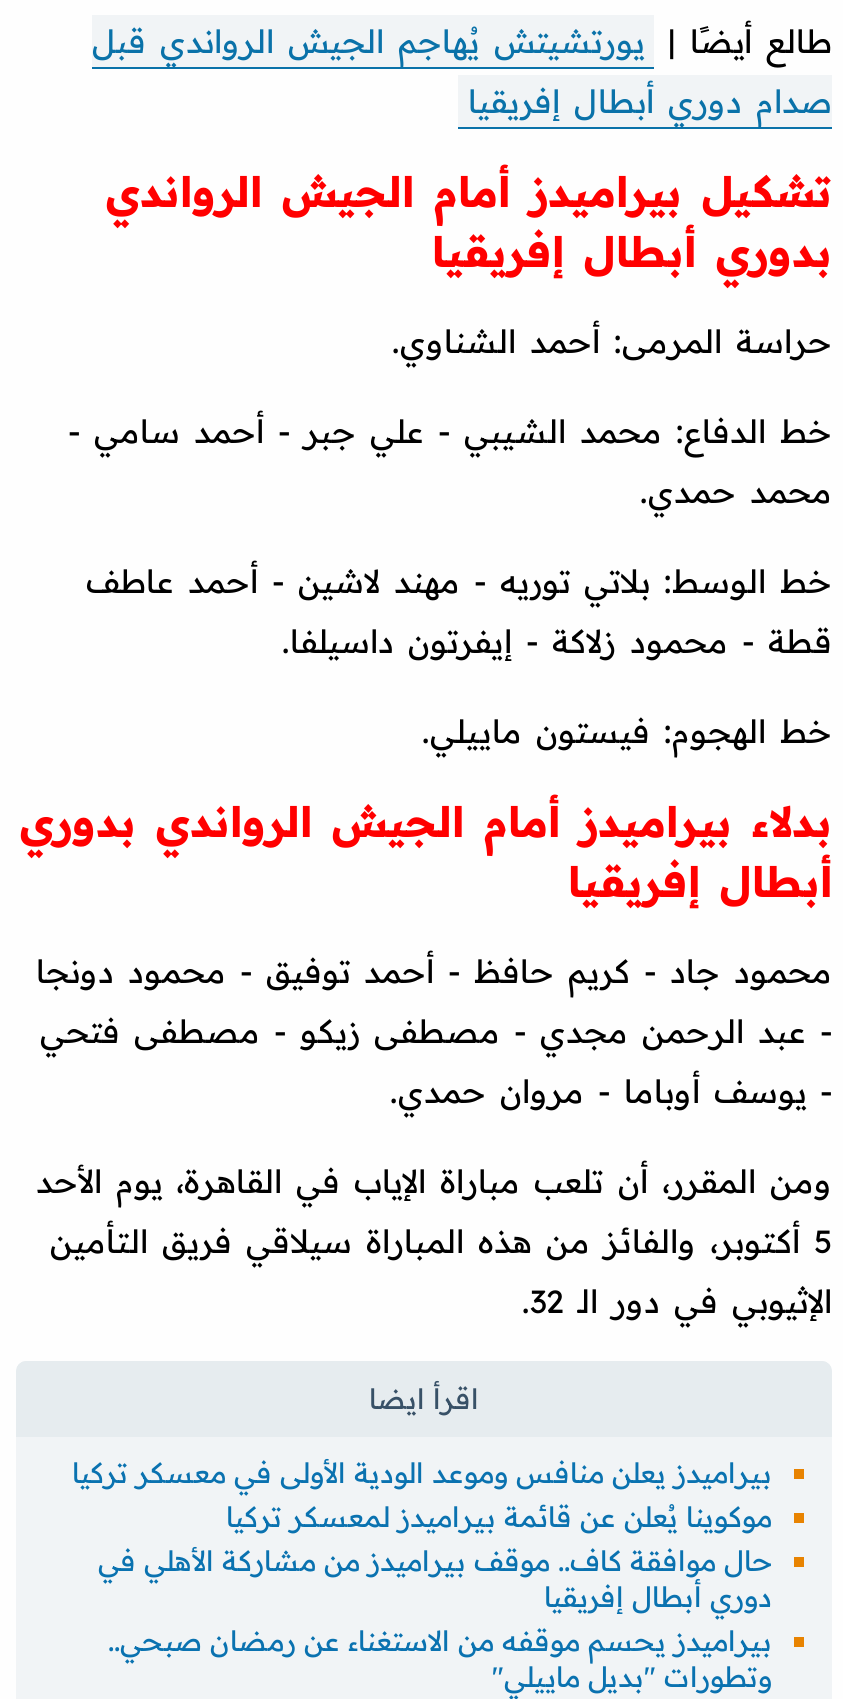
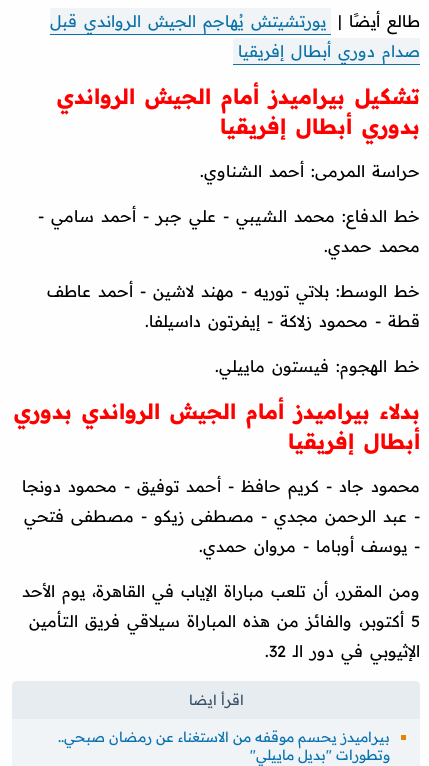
[72,1454,772,1614] بيراميدز يعلن منافس وموعد الودية الأولى في معسكر تركيا | موكوينا يُعلن عن قائمة بيراميدز لمعسكر تركيا | حال موافقة كاف.. موقف بيراميدز من مشاركة الأهلي في | دوري أبطال إفريقيا -> none

